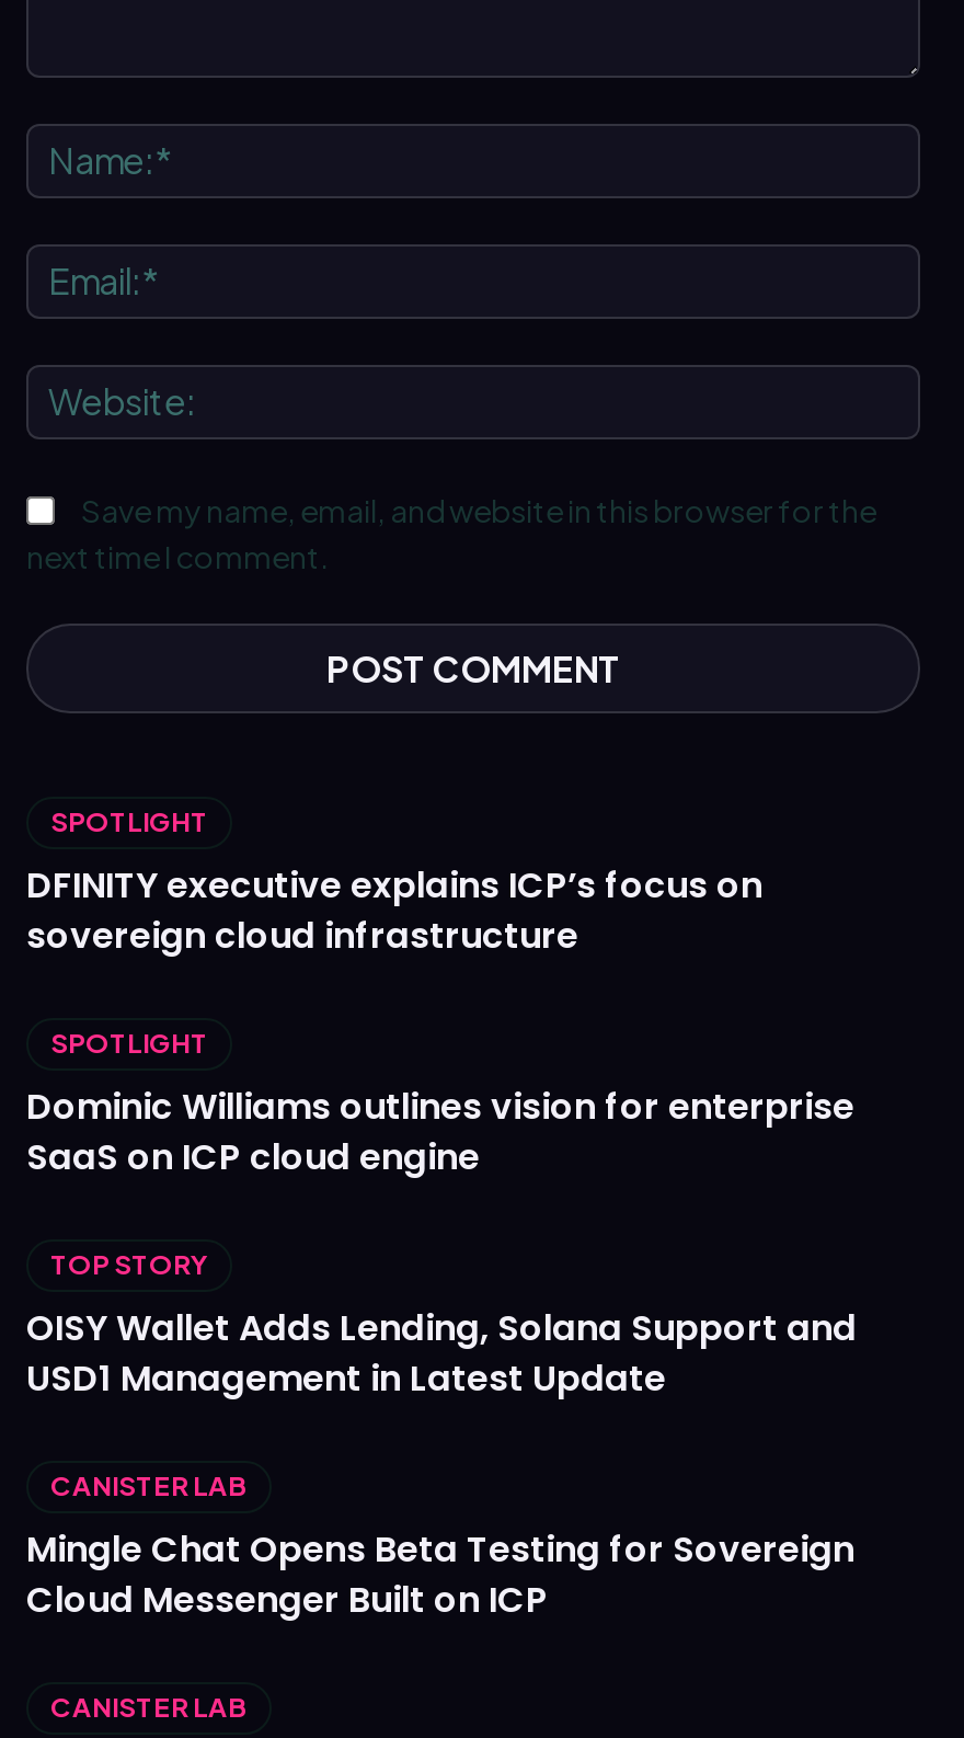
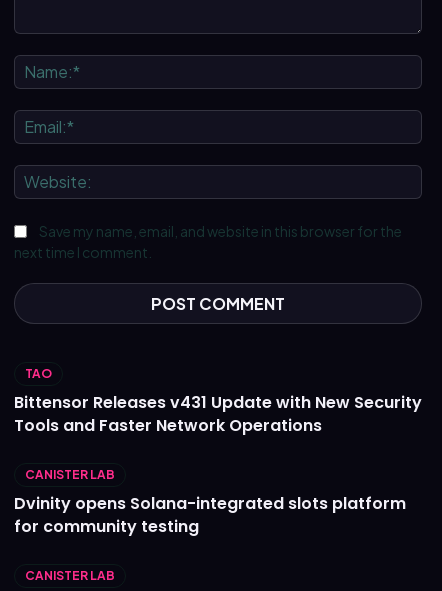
[26,806,857,1404] SPOTLIGHT | DFINITY executive explains ICP’s focus on | sovereign cloud infrastructure | SPOTLIGHT | Dominic Williams outlines vision for enterprise | SaaS on ICP cloud engine | TOP STORY | OISY Wallet Adds Lending, Solana Support and | USD1 Management in Latest Update -> [14,366,422,437] TAO | Bittensor Releases v431 Update with New Security | Tools and Faster Network Operations
[26,1525,854,1626] Mingle Chat Opens Beta Testing for Sovereign | Cloud Messenger Built on ICP -> [14,492,406,538] Dvinity opens Solana-integrated slots platform | for community testing

